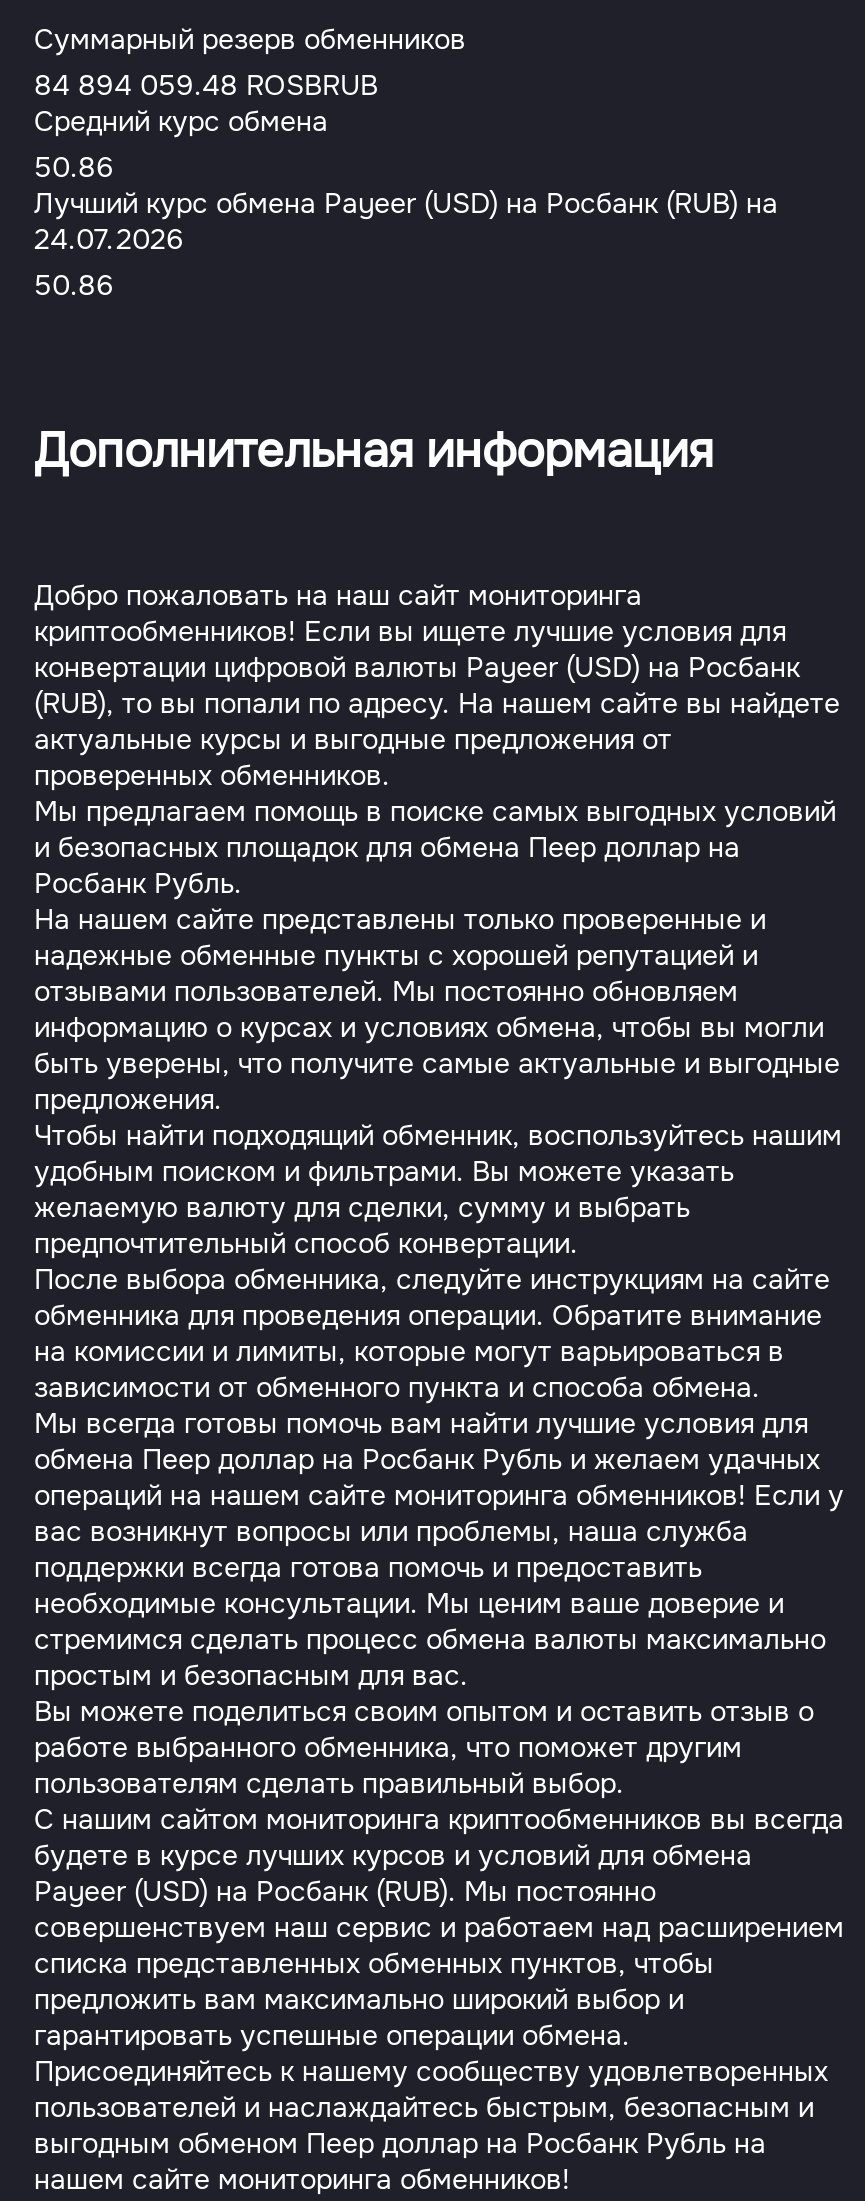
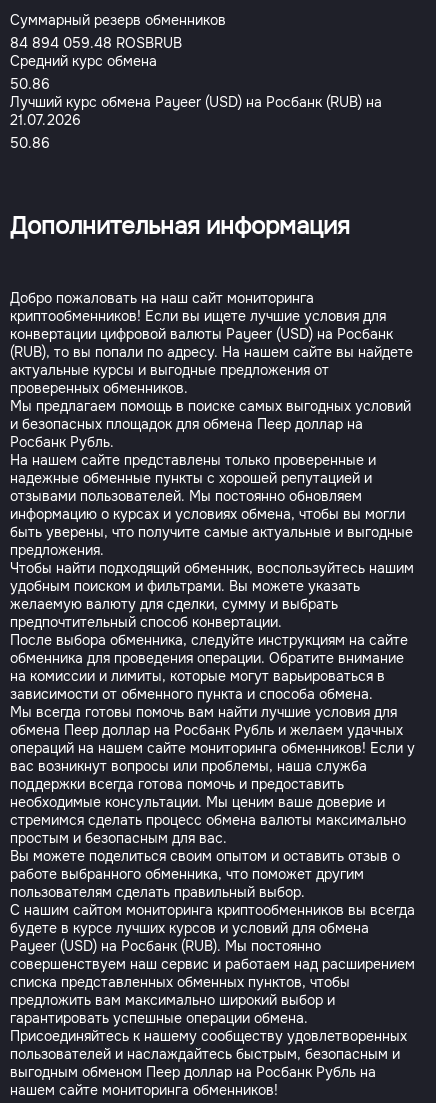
[34,221,184,257] 24.07.2026 -> [10,111,81,129] 21.07.2026

